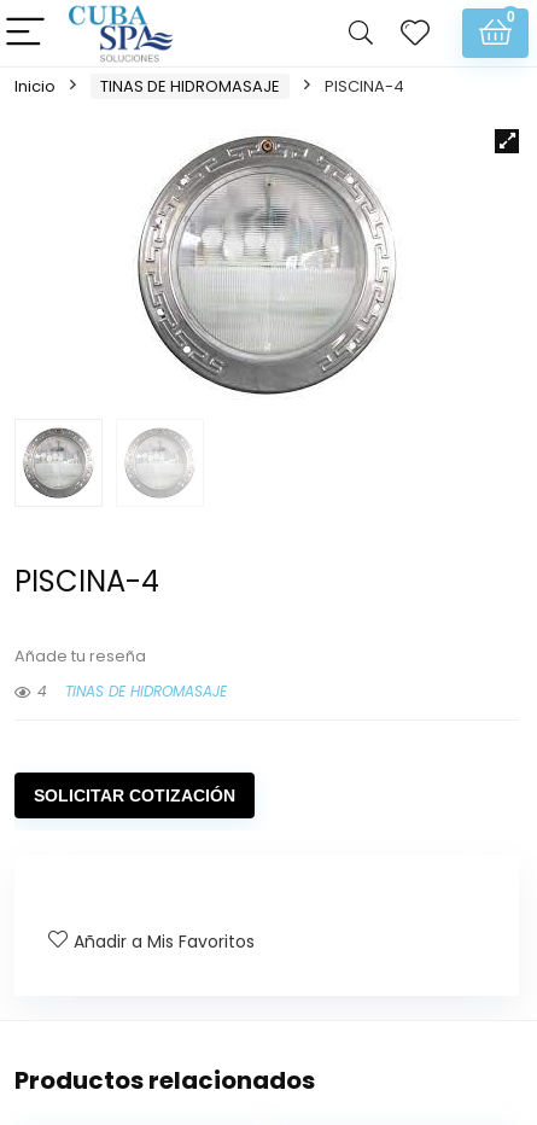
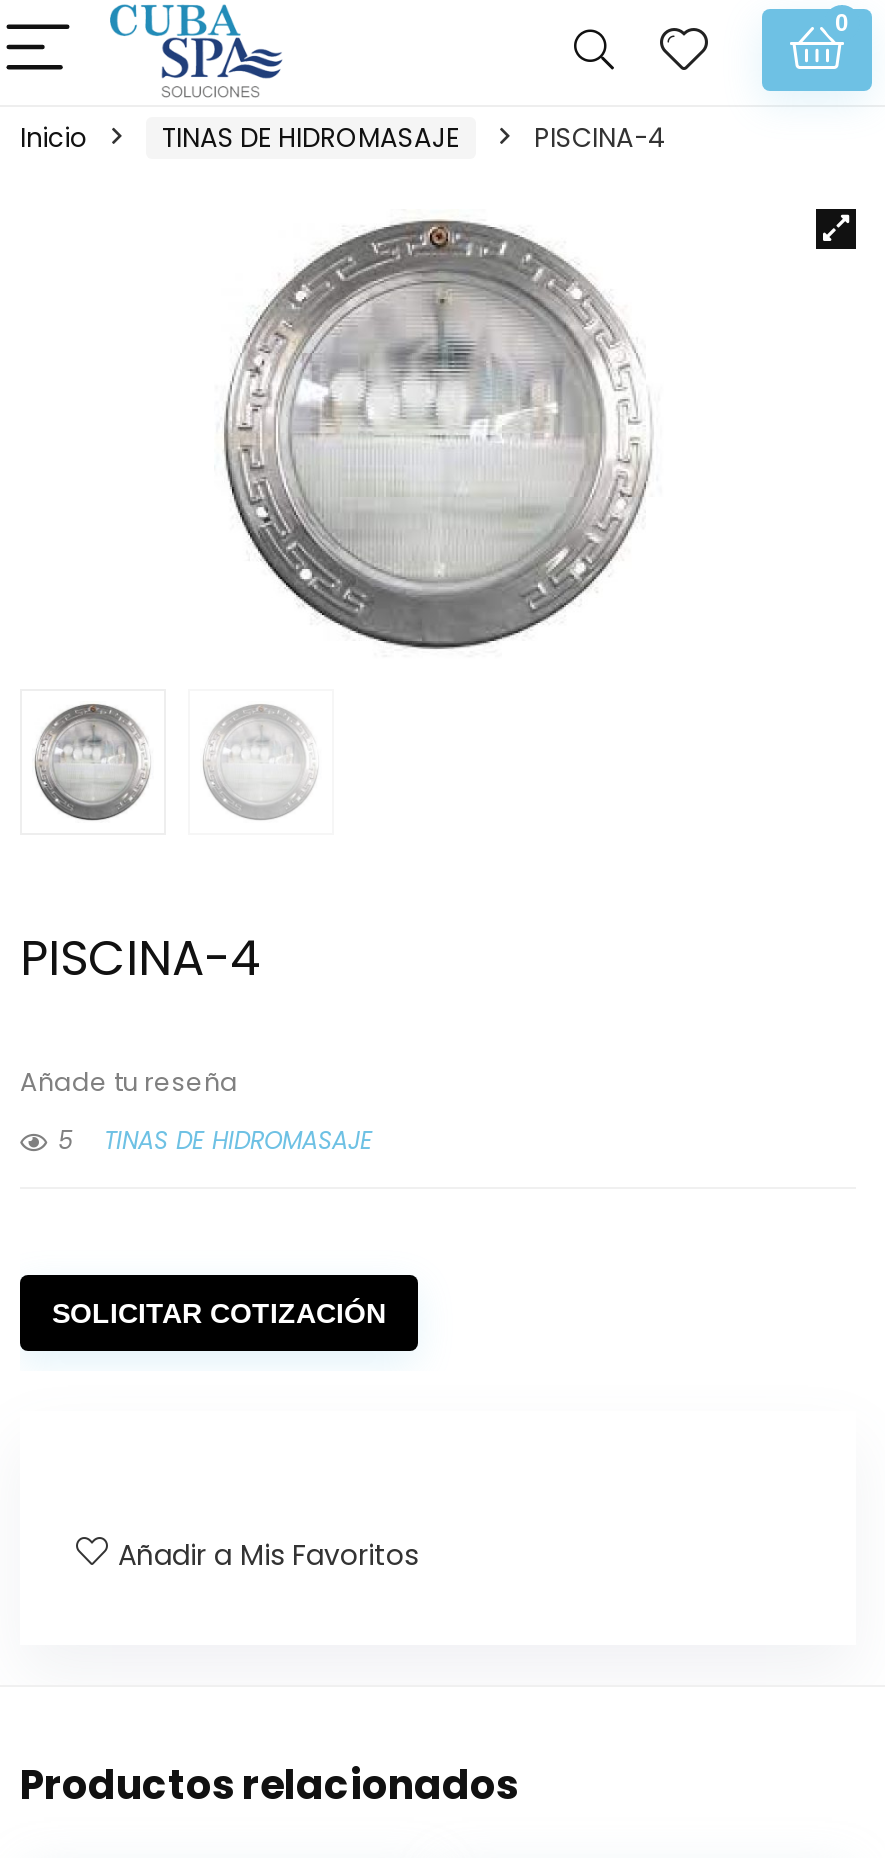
[37,681,227,701] 4 TINAS DE HIDROMASAJE -> [58,1123,372,1157] 5 TINAS DE HIDROMASAJE

